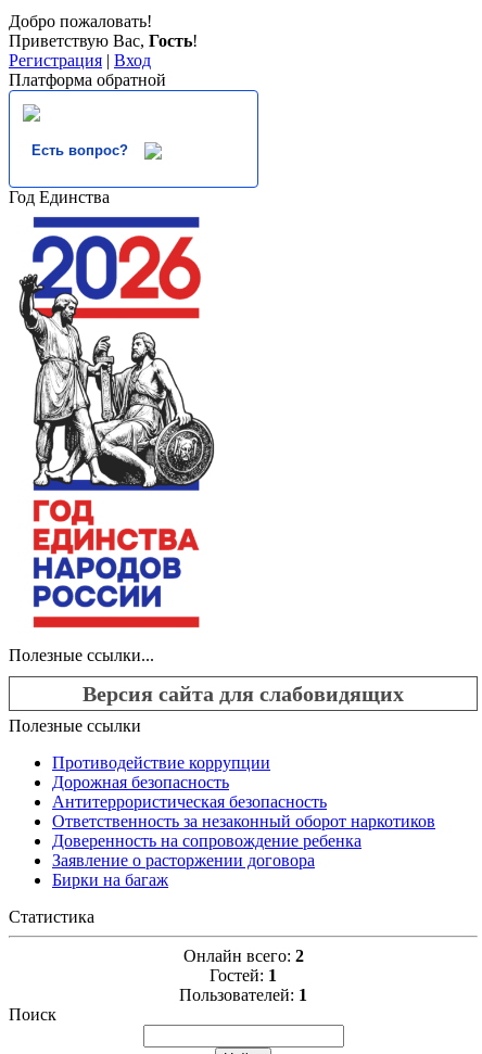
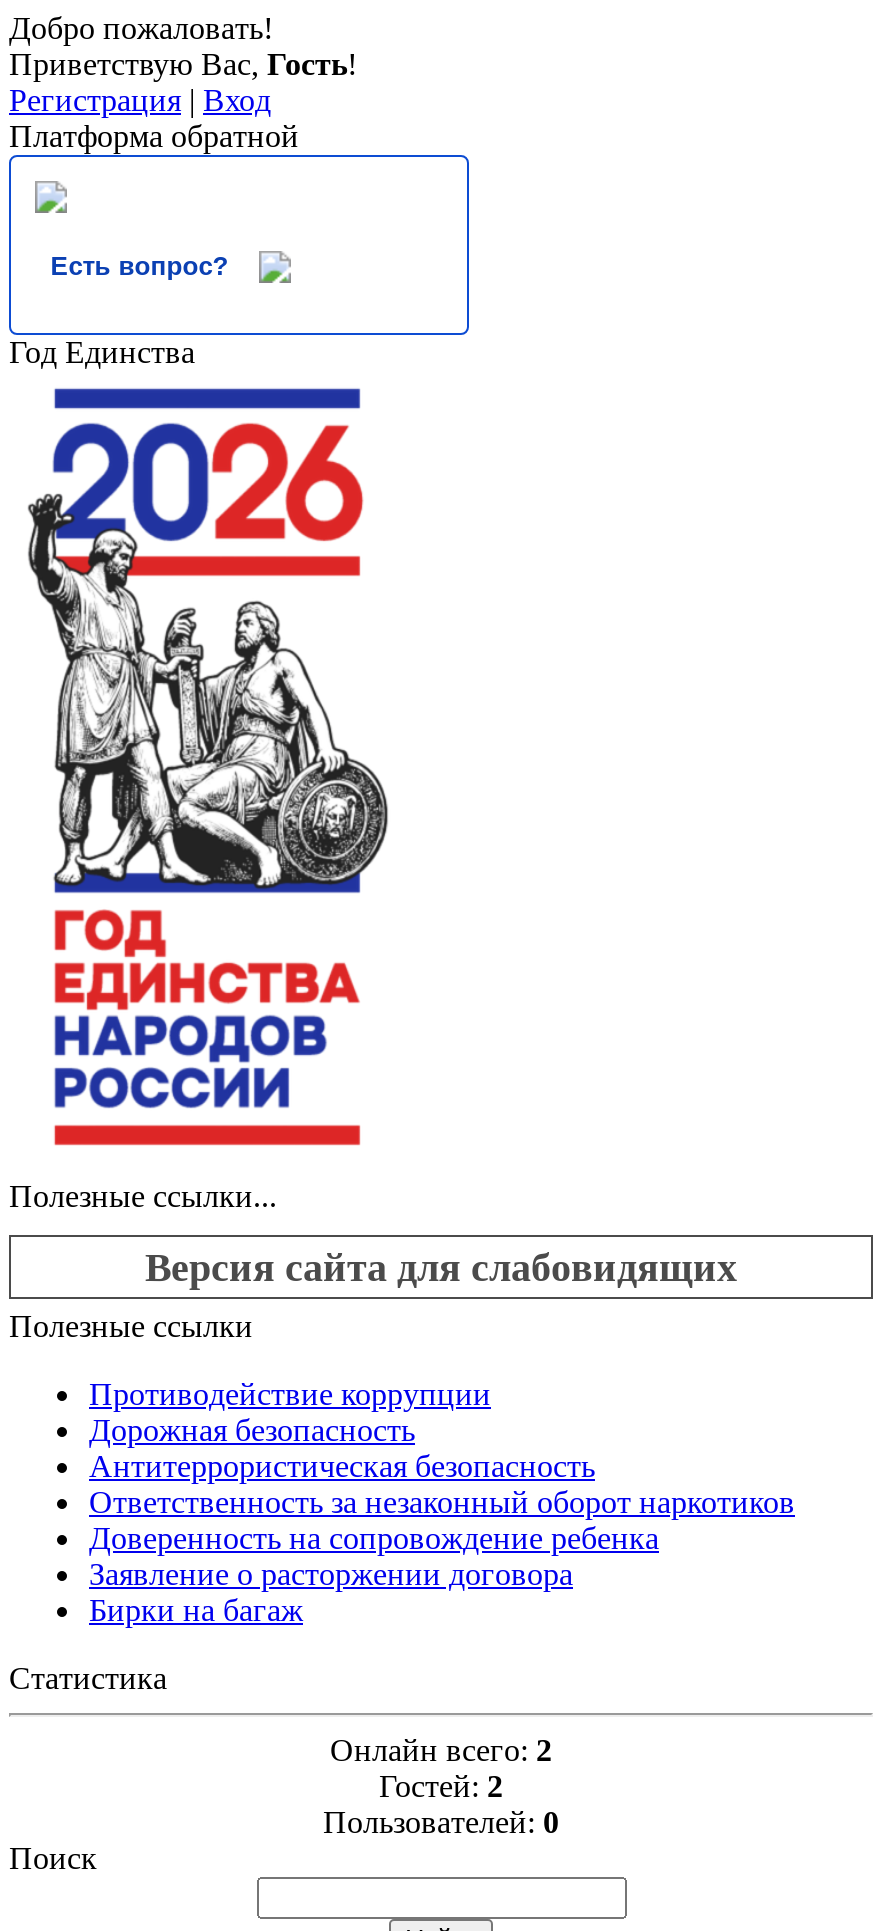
[210,966,277,985] Гостей: 1 -> [379,1769,503,1803] Гостей: 2
[179,986,307,1004] Пользователей: 1 -> [323,1805,559,1839] Пользователей: 0

